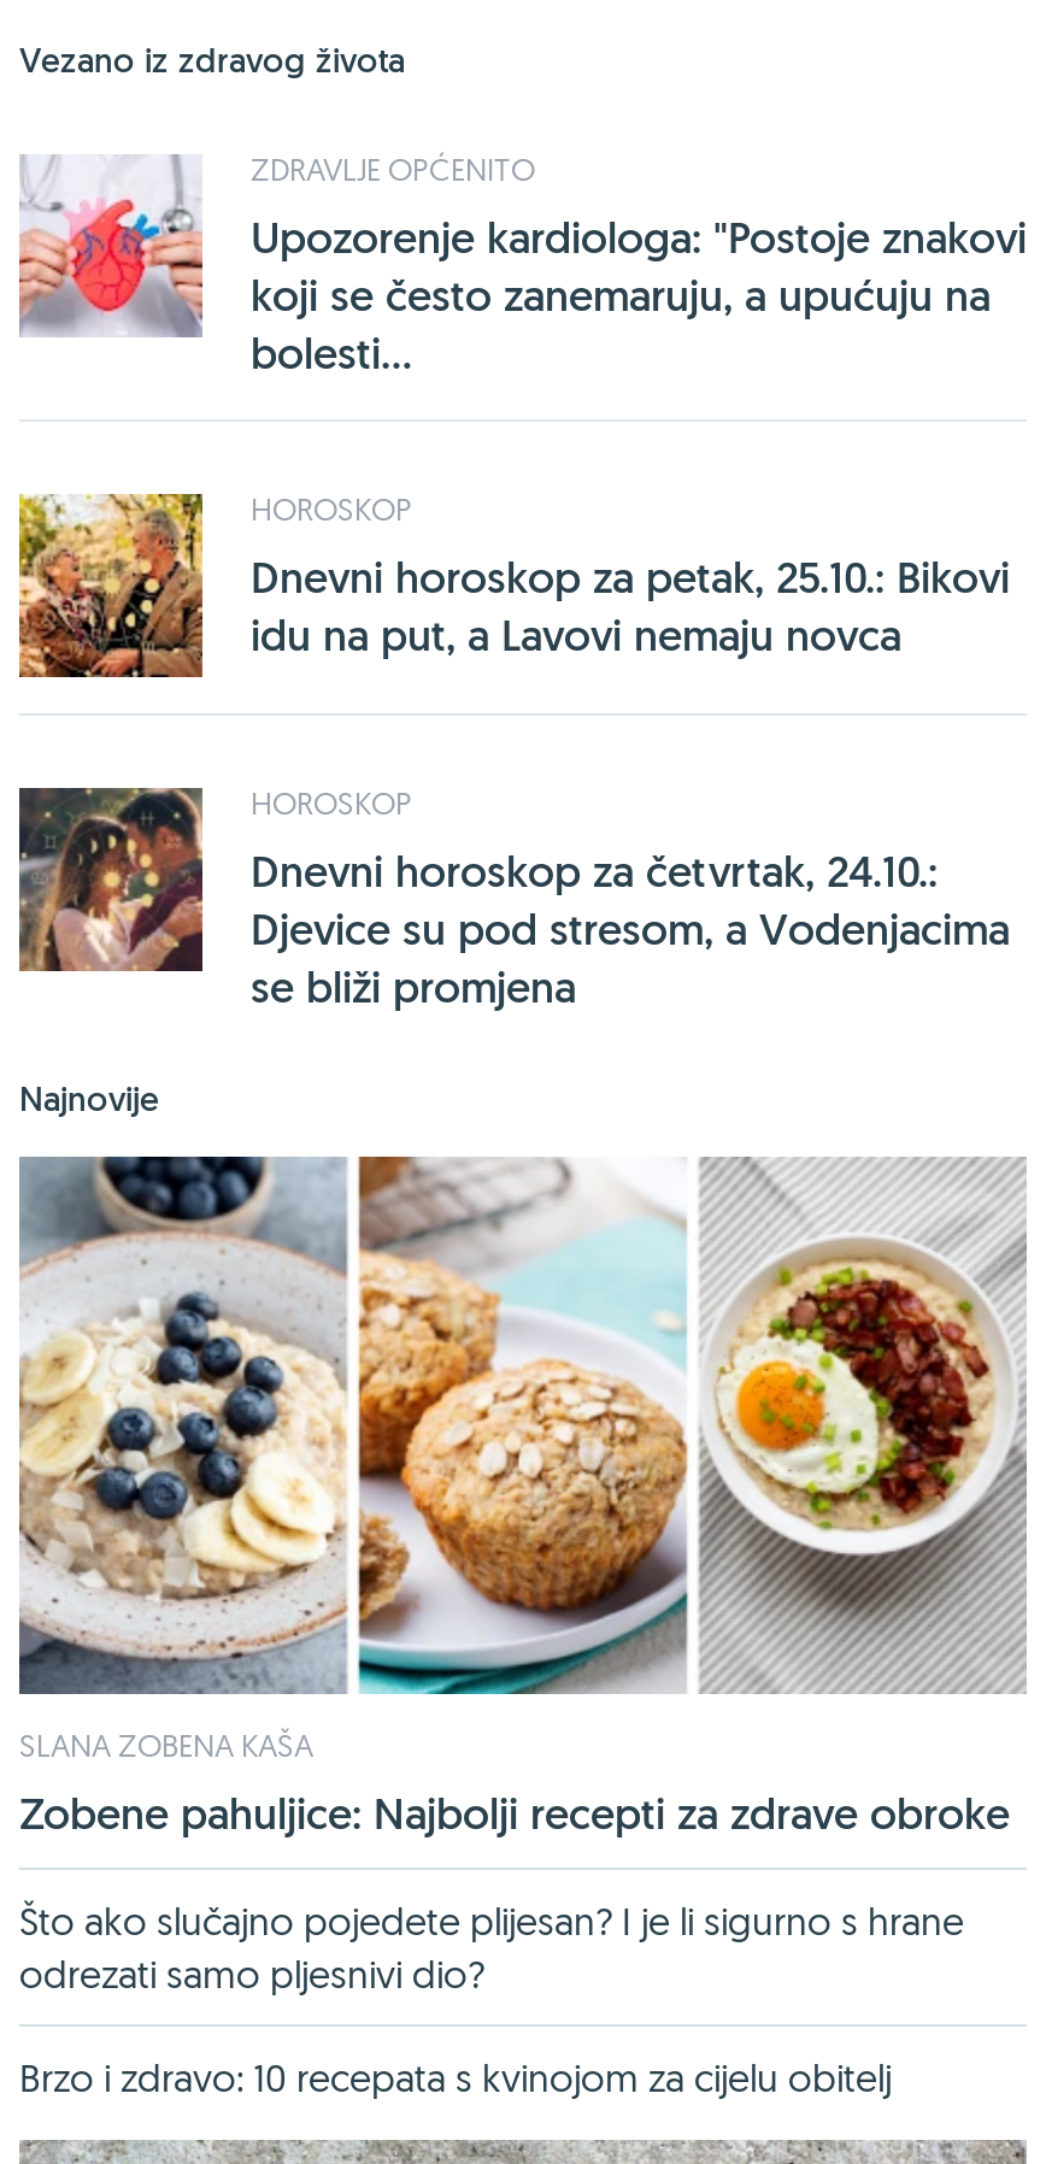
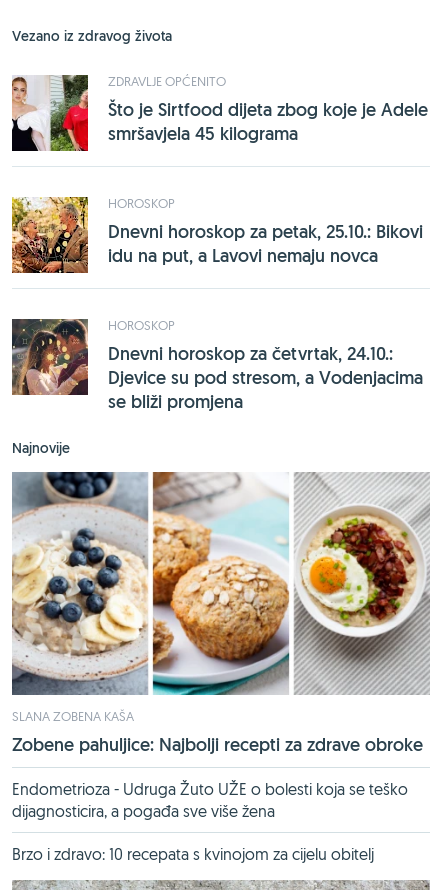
[19,154,1027,381] [image] | Upozorenje kardiologa: "Postoje znakovi | koji se često zanemaruju, a upućuju na | bolesti... -> [11,74,428,152] [image] | Što je Sirtfood dijeta zbog koje je Adele | smršavjela 45 kilograma
[19,1896,964,1997] Što ako slučajno pojedete plijesan? I je li sigurno s hrane | odrezati samo pljesnivi dio? -> [12,779,408,821] Endometrioza - Udruga Žuto UŽE o bolesti koja se teško | dijagnosticira, a pogađa sve više žena

